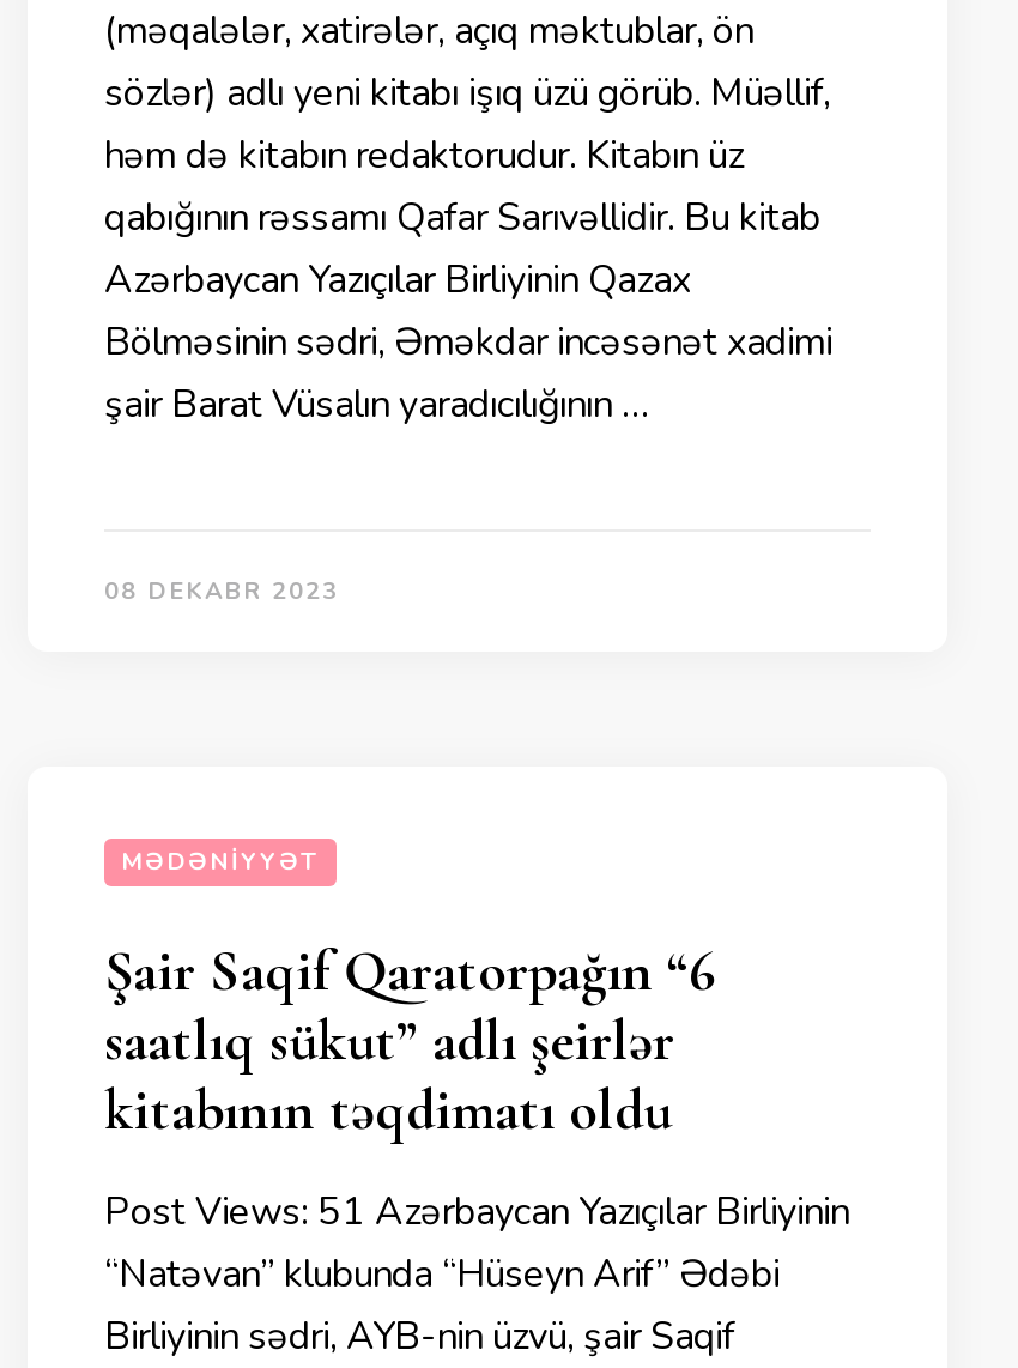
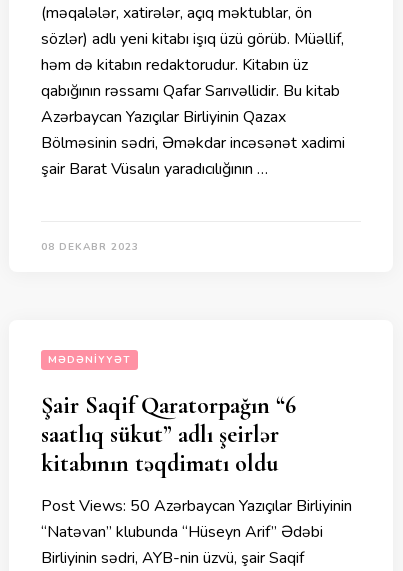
[104,1186,849,1239] Post Views: 51 Azərbaycan Yazıçılar Birliyinin -> [41,495,352,517] Post Views: 50 Azərbaycan Yazıçılar Birliyinin

